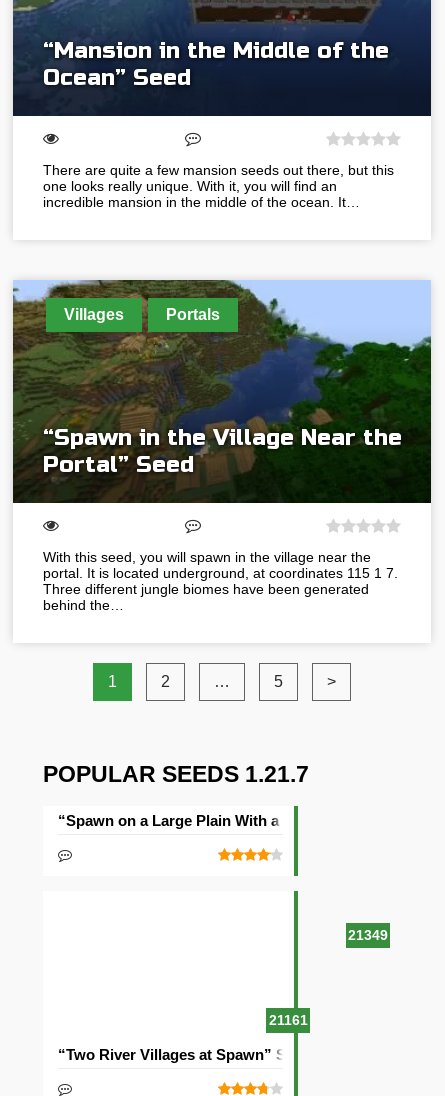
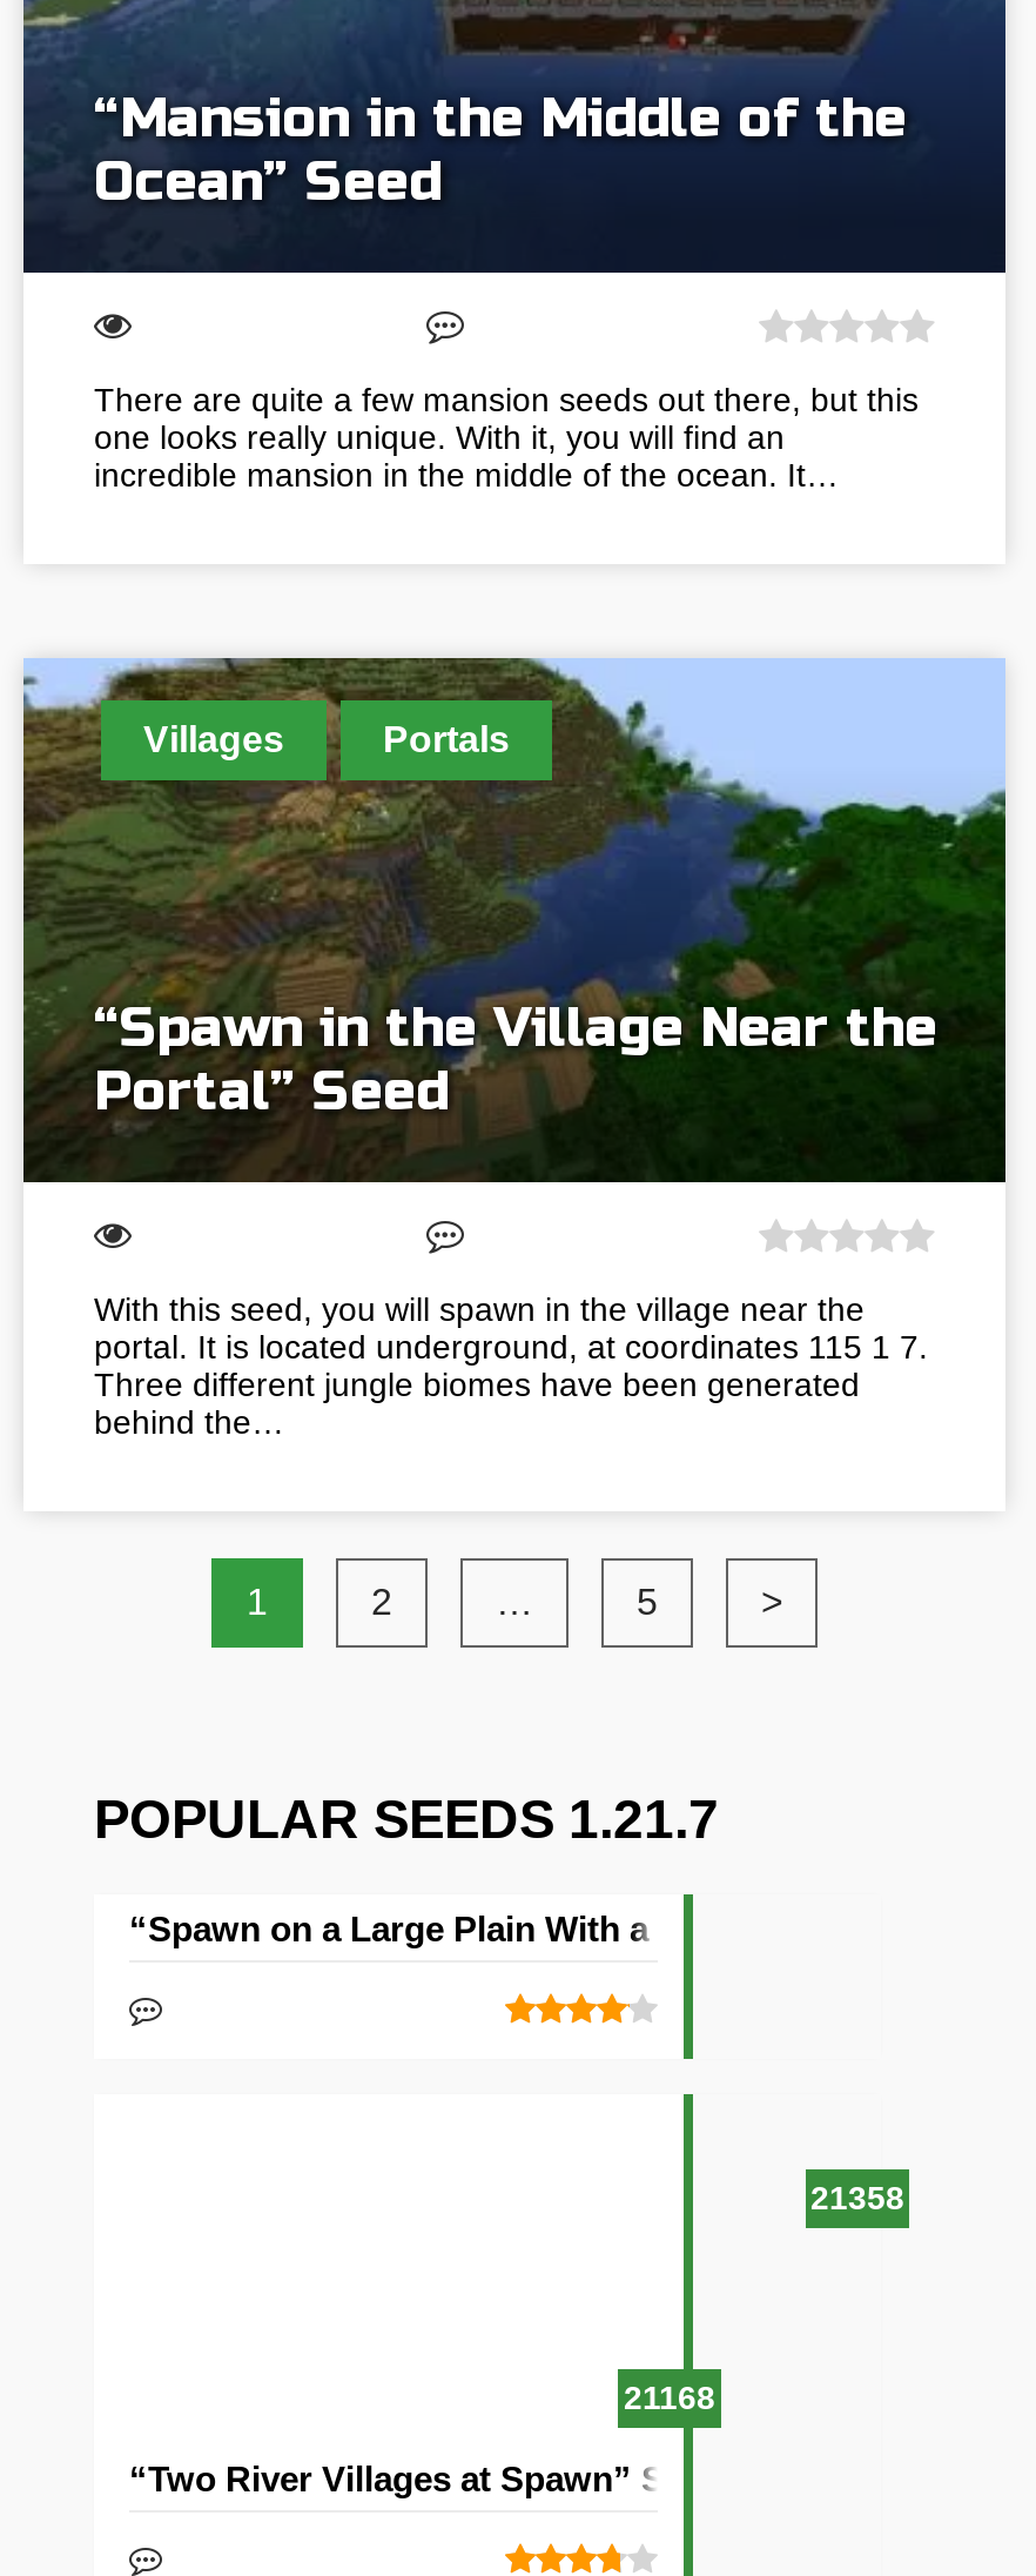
[348,927,388,943] 21349 -> [810,2179,904,2216] 21358
[268,1012,307,1028] 21161 -> [624,2379,715,2416] 21168

